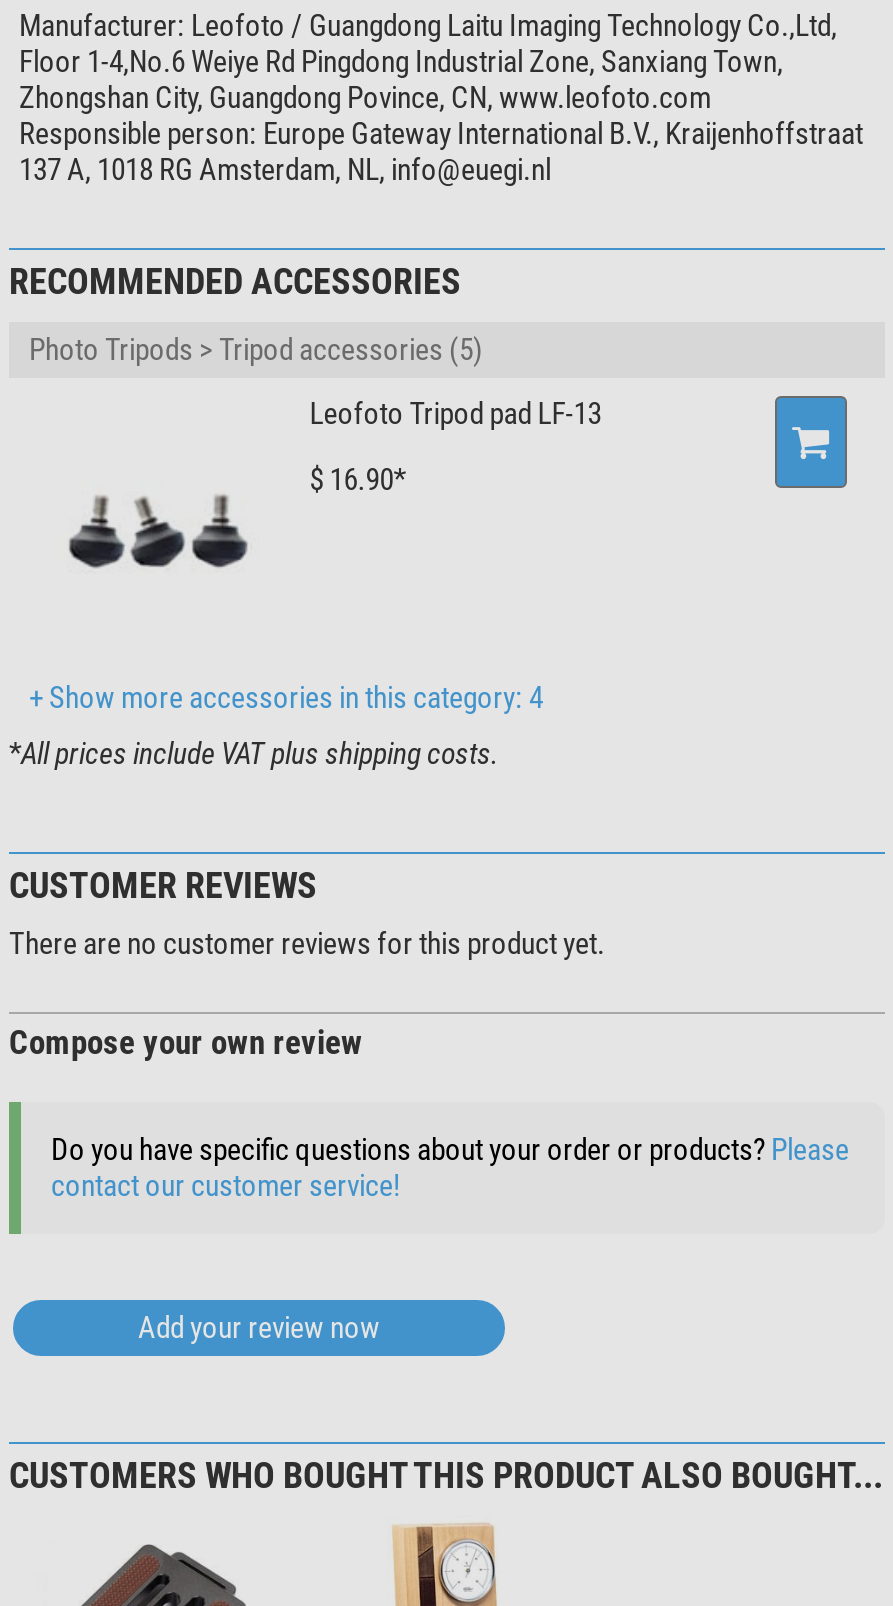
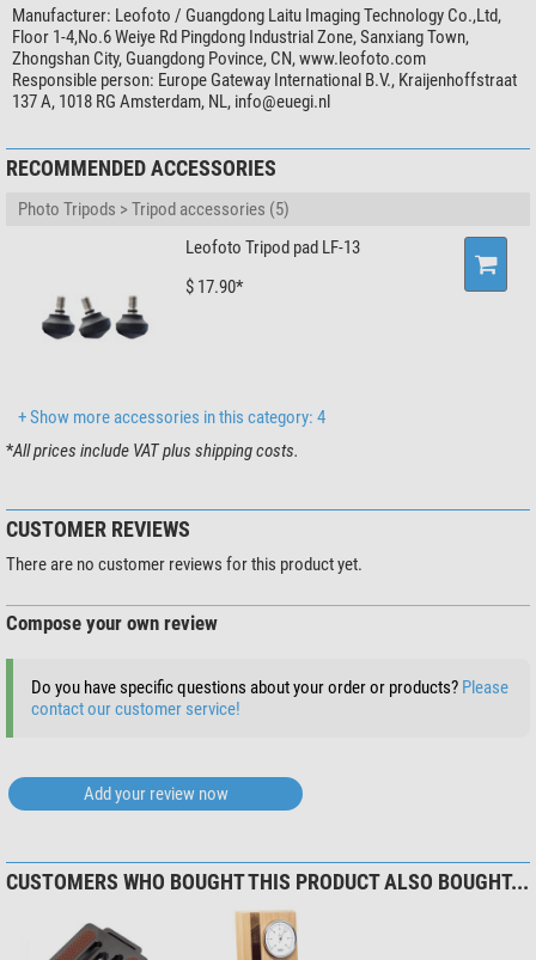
[309,462,405,498] $ 16.90* -> [186,276,243,298] $ 17.90*

